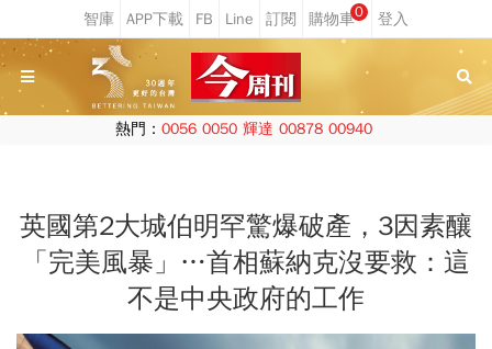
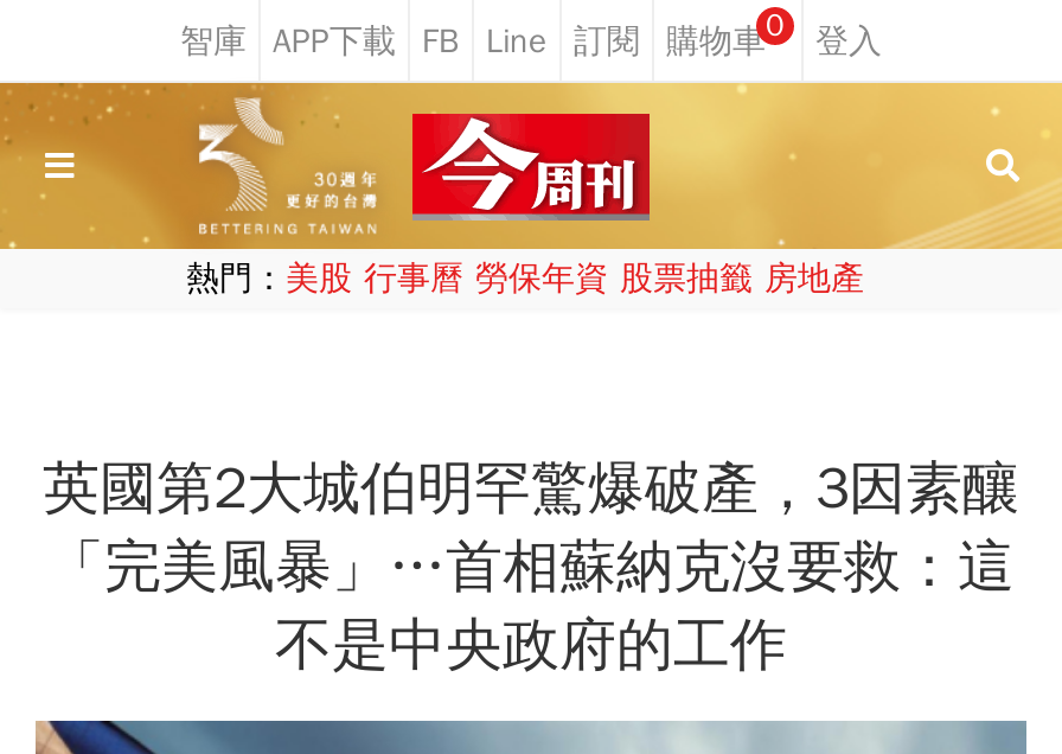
[115,120,372,138] 熱門：0056 0050 輝達 00878 00940 -> [186,258,864,299] 熱門：美股 行事曆 勞保年資 股票抽籤 房地產

